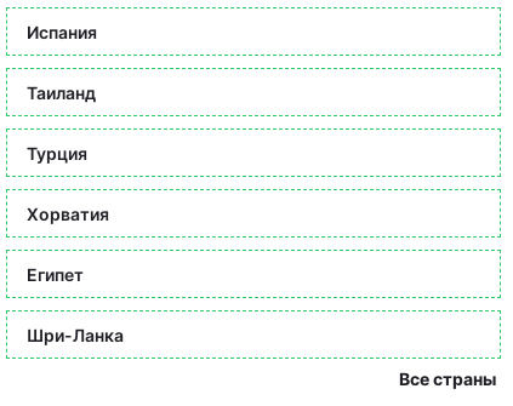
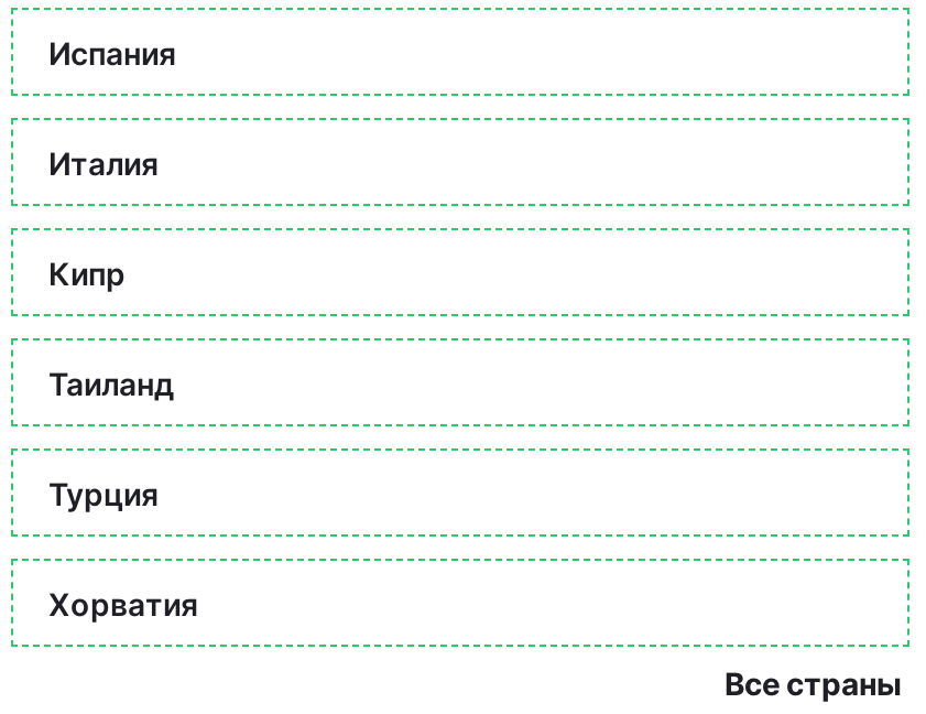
none -> [48,143,159,291] Италия | Кипр
moved [27,82,109,224] -> [48,364,198,621]: Таиланд | Турция | Хорватия
[27,264,124,345] Египет | Шри-Ланка -> none

